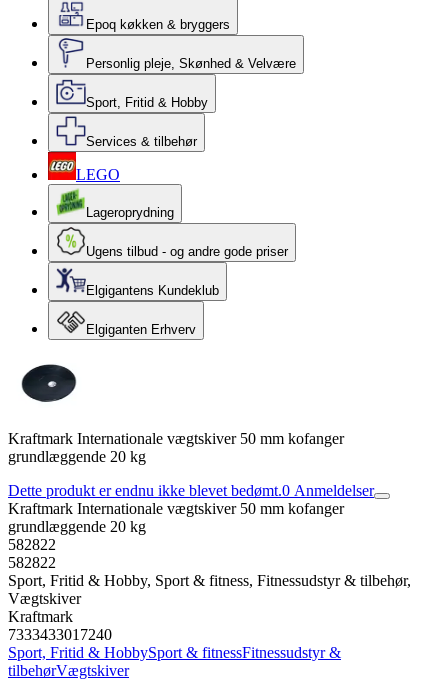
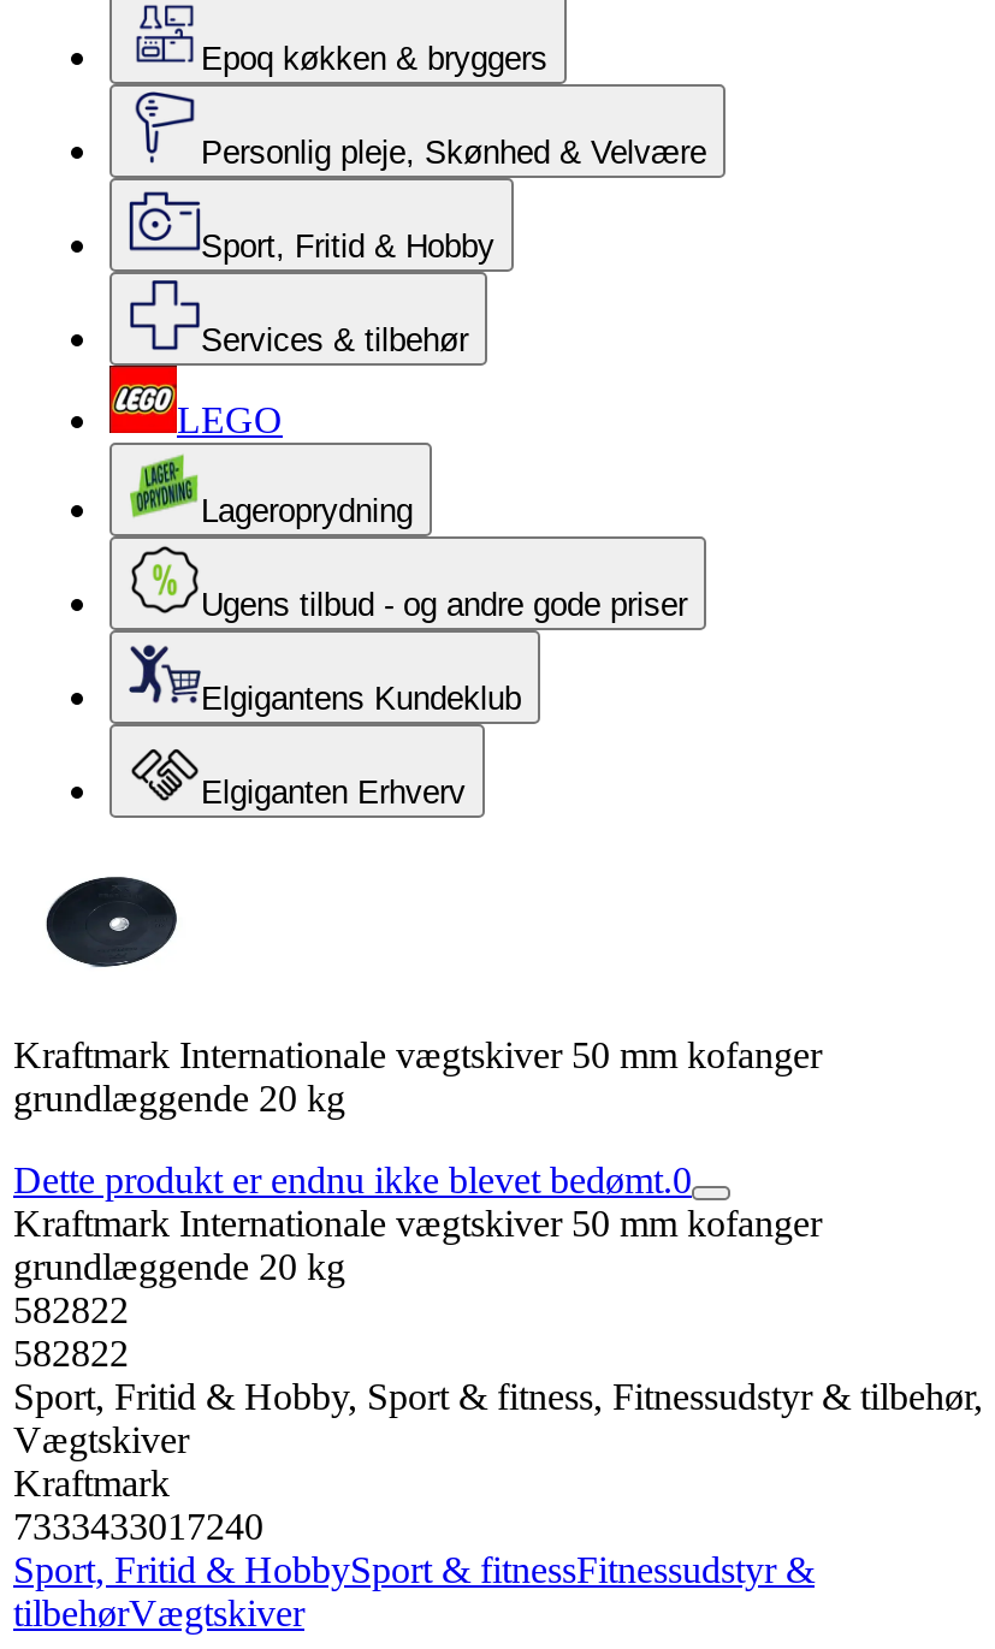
[8,482,374,499] Dette produkt er endnu ikke blevet bedømt.0 Anmeldelser -> [13,1159,692,1200] Dette produkt er endnu ikke blevet bedømt.0

